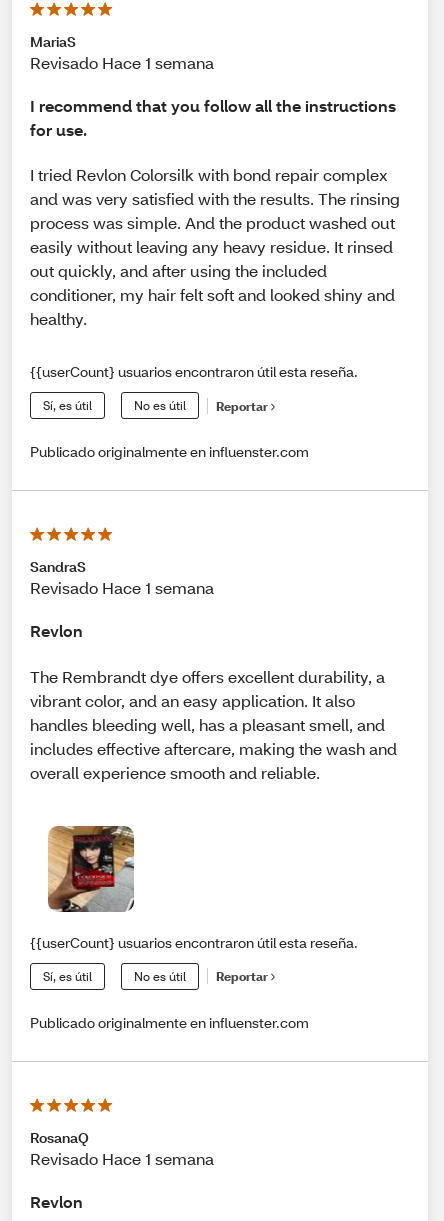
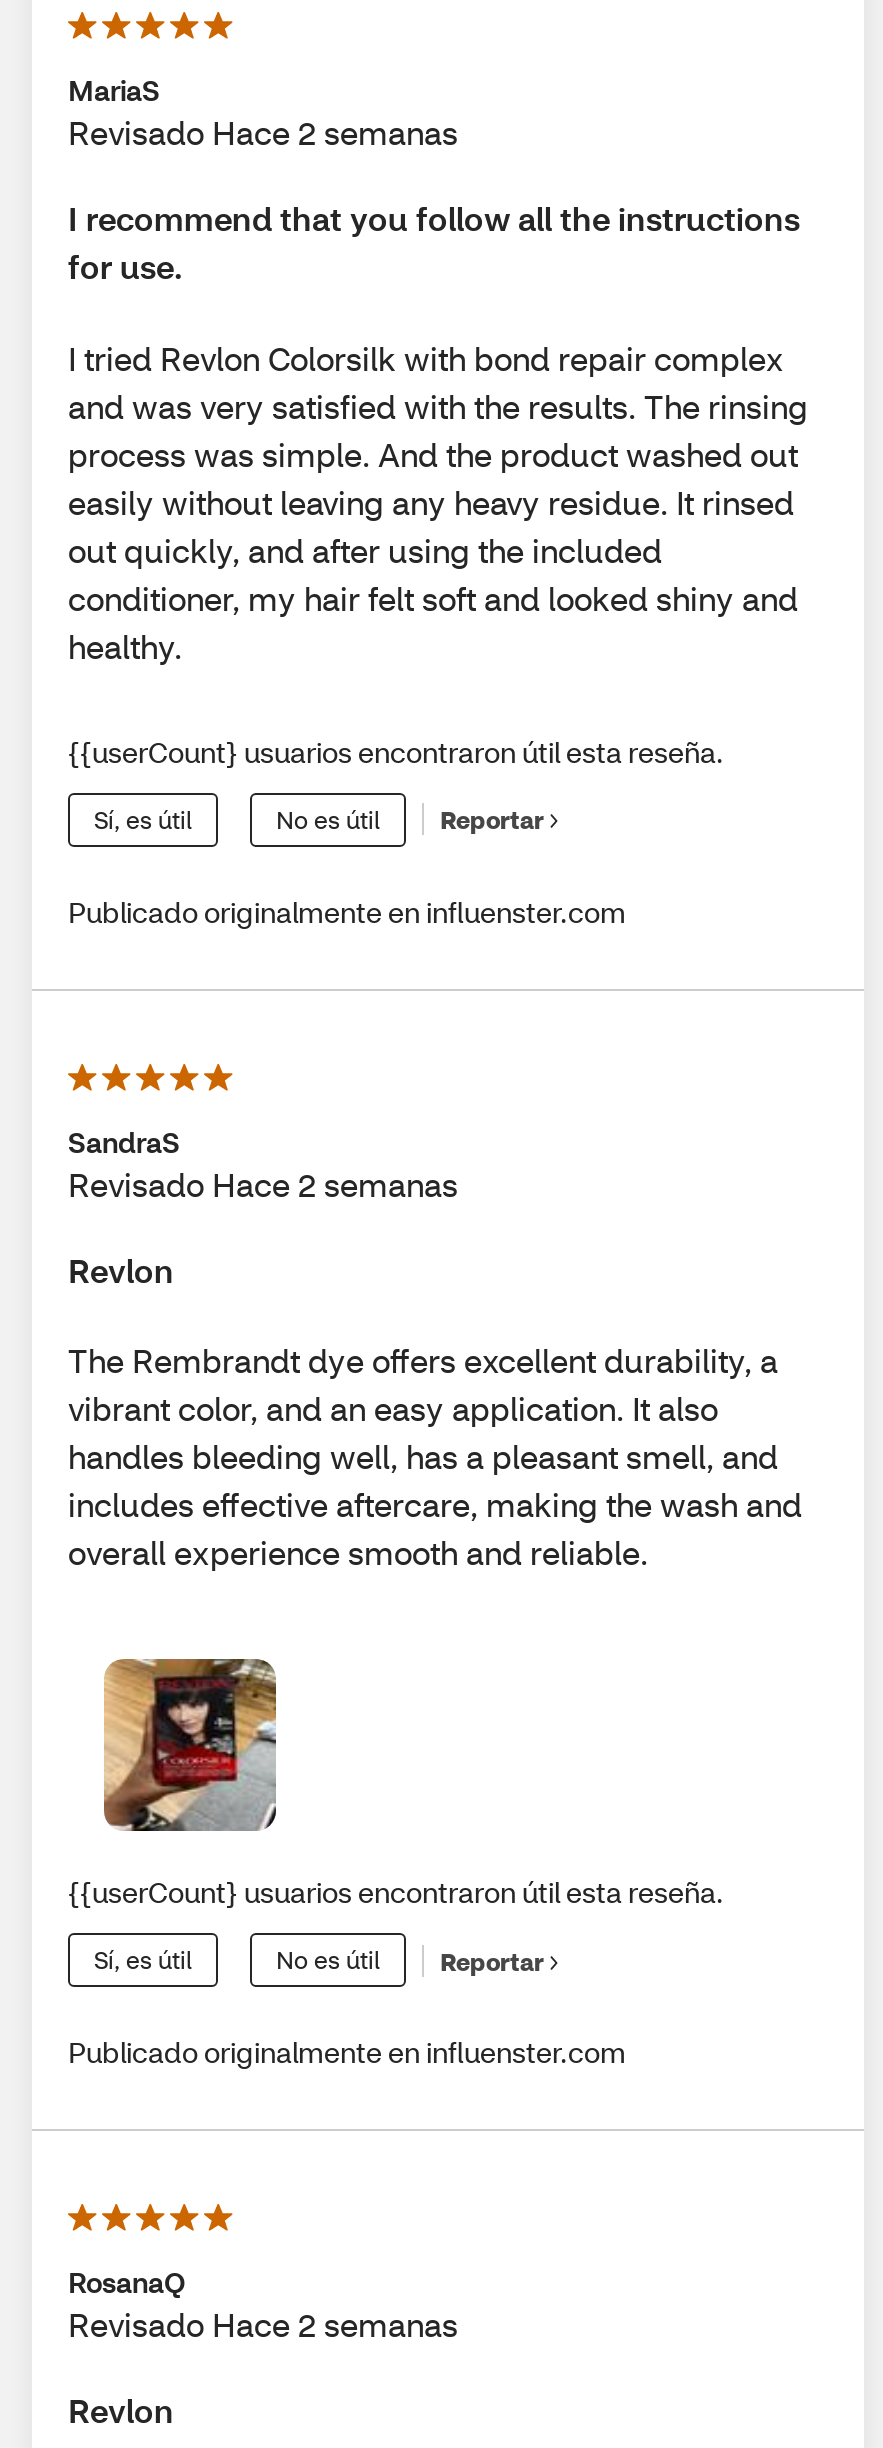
[30,52,214,73] Revisado Hace 1 semana -> [68,111,458,153] Revisado Hace 2 semanas
[30,577,214,598] Revisado Hace 1 semana -> [68,1162,458,1204] Revisado Hace 2 semanas
[30,1148,214,1169] Revisado Hace 1 semana -> [68,2303,458,2345] Revisado Hace 2 semanas

